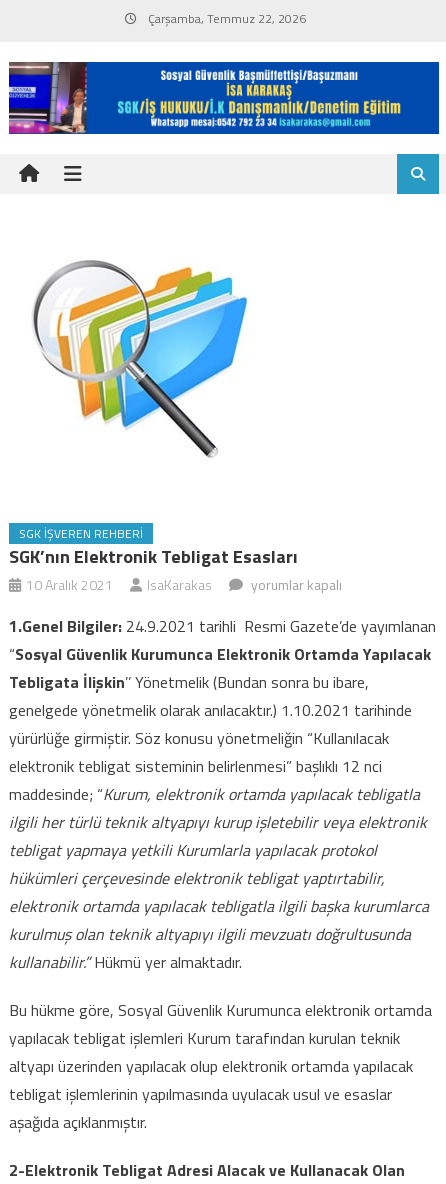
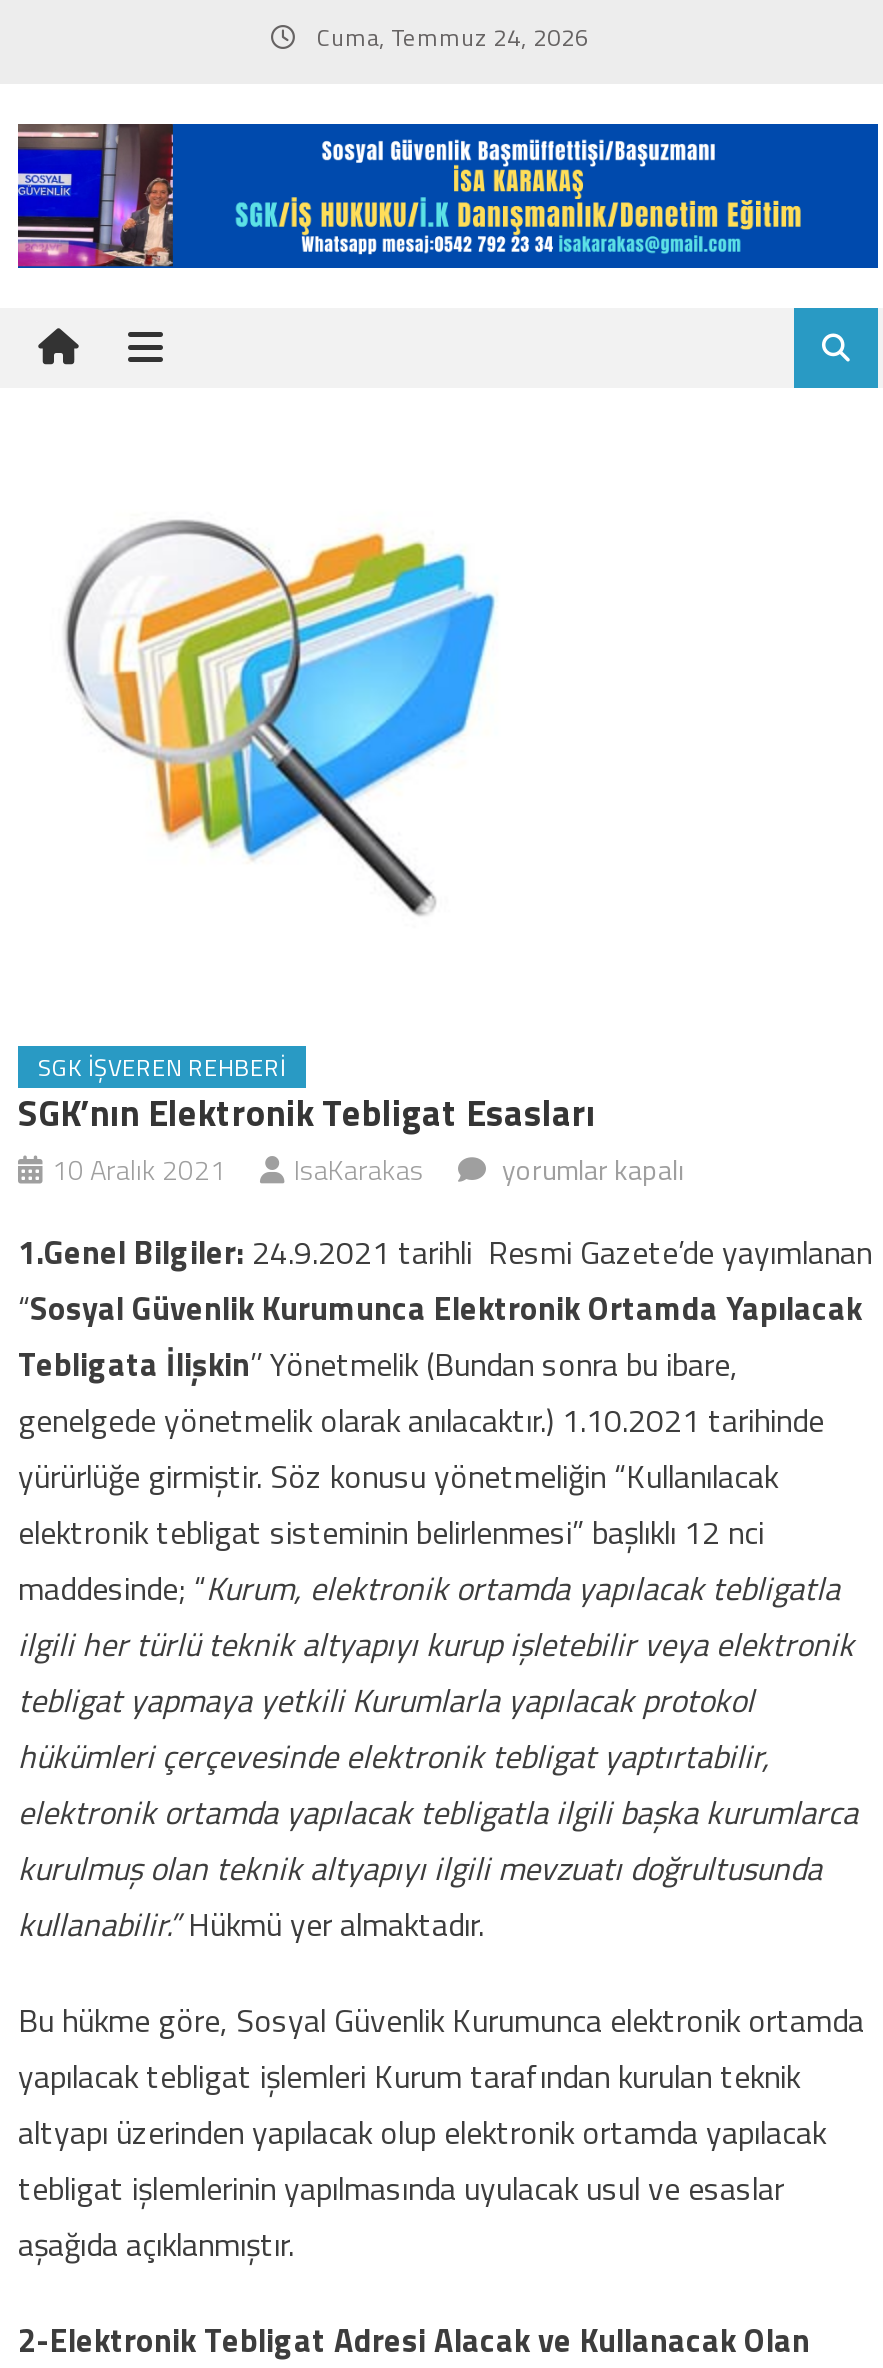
[144,9,305,28] Çarşamba, Temmuz 22, 2026 -> [311,18,589,56] Cuma, Temmuz 24, 2026

